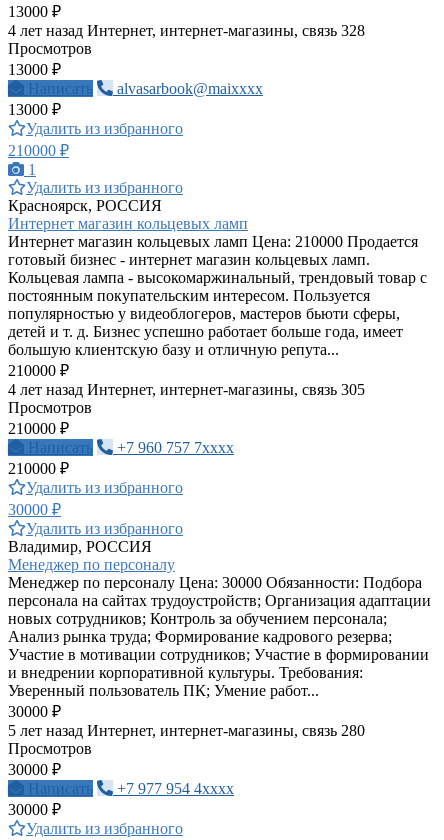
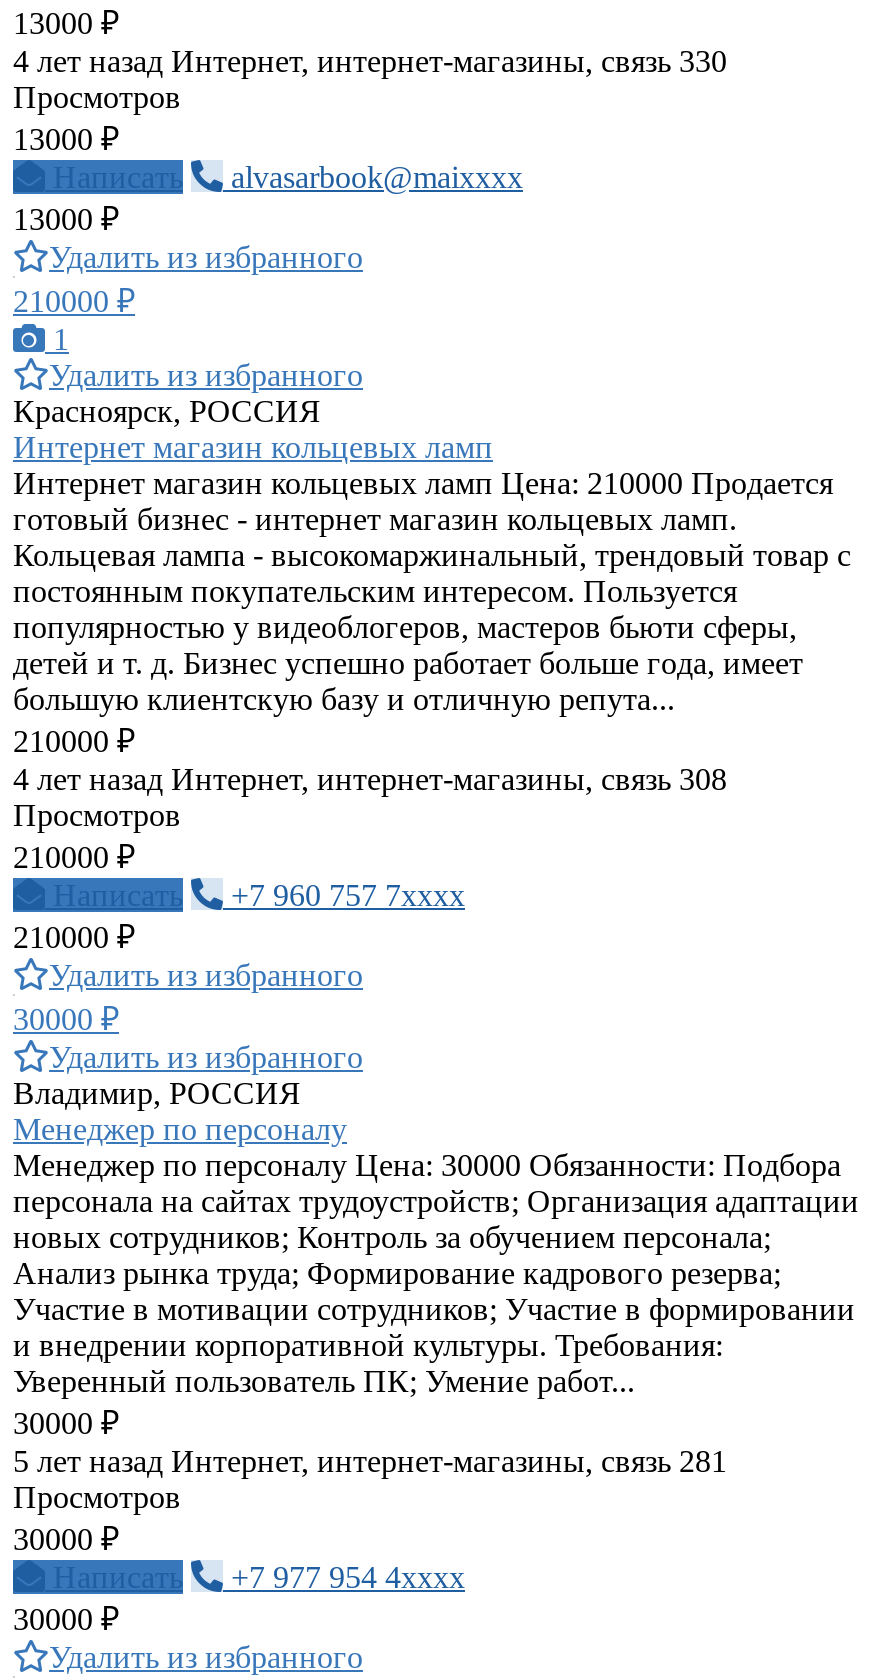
[8,22,365,39] 4 лет назад Интернет, интернет-магазины, связь 328 -> [13,44,727,78] 4 лет назад Интернет, интернет-магазины, связь 330
[8,381,365,398] 4 лет назад Интернет, интернет-магазины, связь 305 -> [13,762,727,796] 4 лет назад Интернет, интернет-магазины, связь 308
[8,722,365,739] 5 лет назад Интернет, интернет-магазины, связь 280 -> [13,1444,727,1478] 5 лет назад Интернет, интернет-магазины, связь 281

